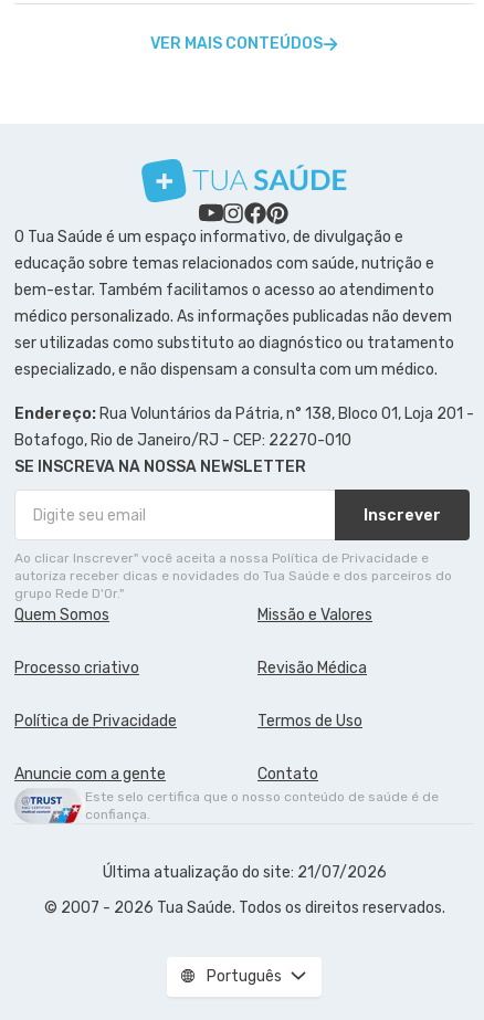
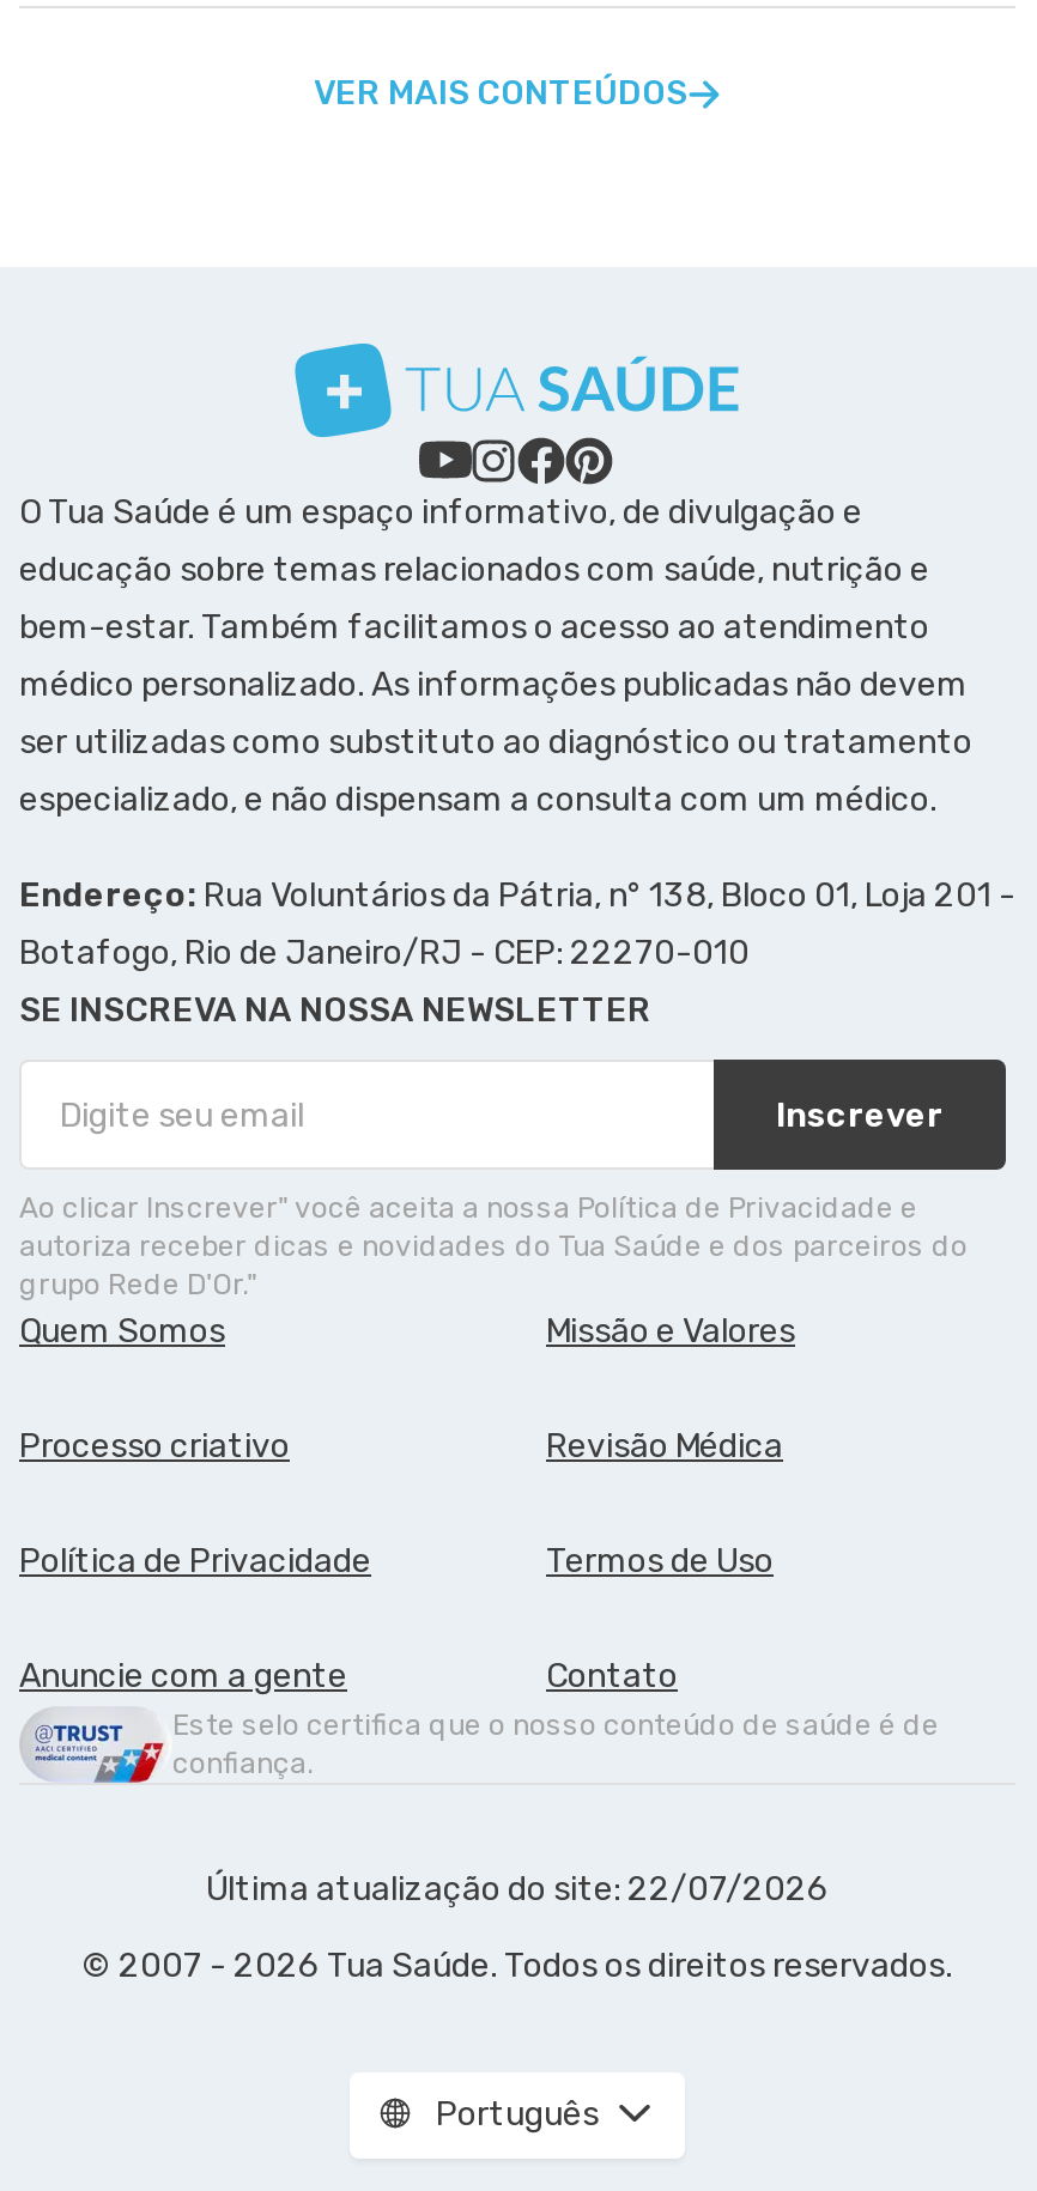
[102,863,386,882] Última atualização do site: 21/07/2026 -> [206,1869,829,1910] Última atualização do site: 22/07/2026

